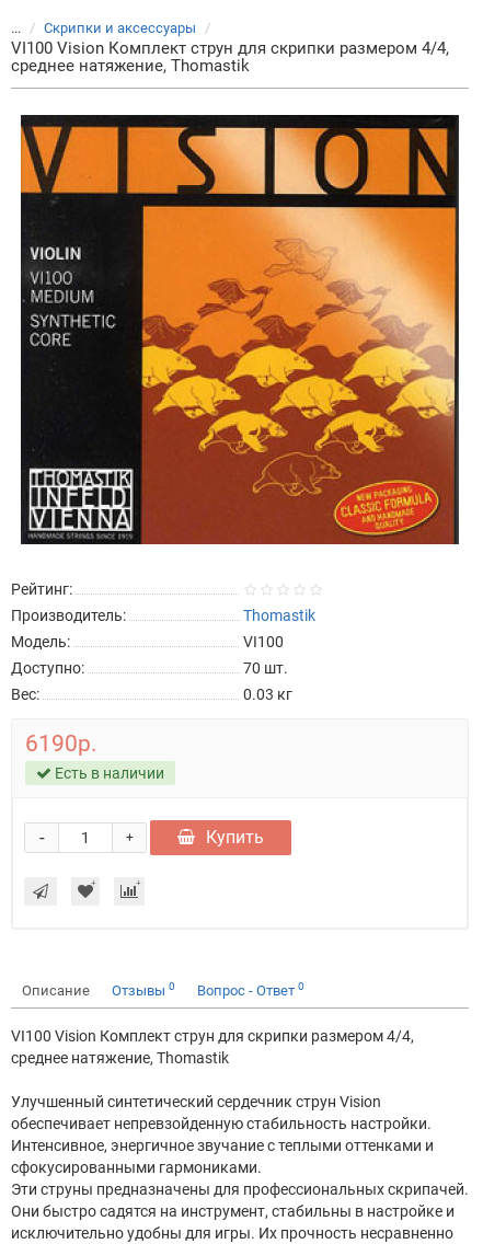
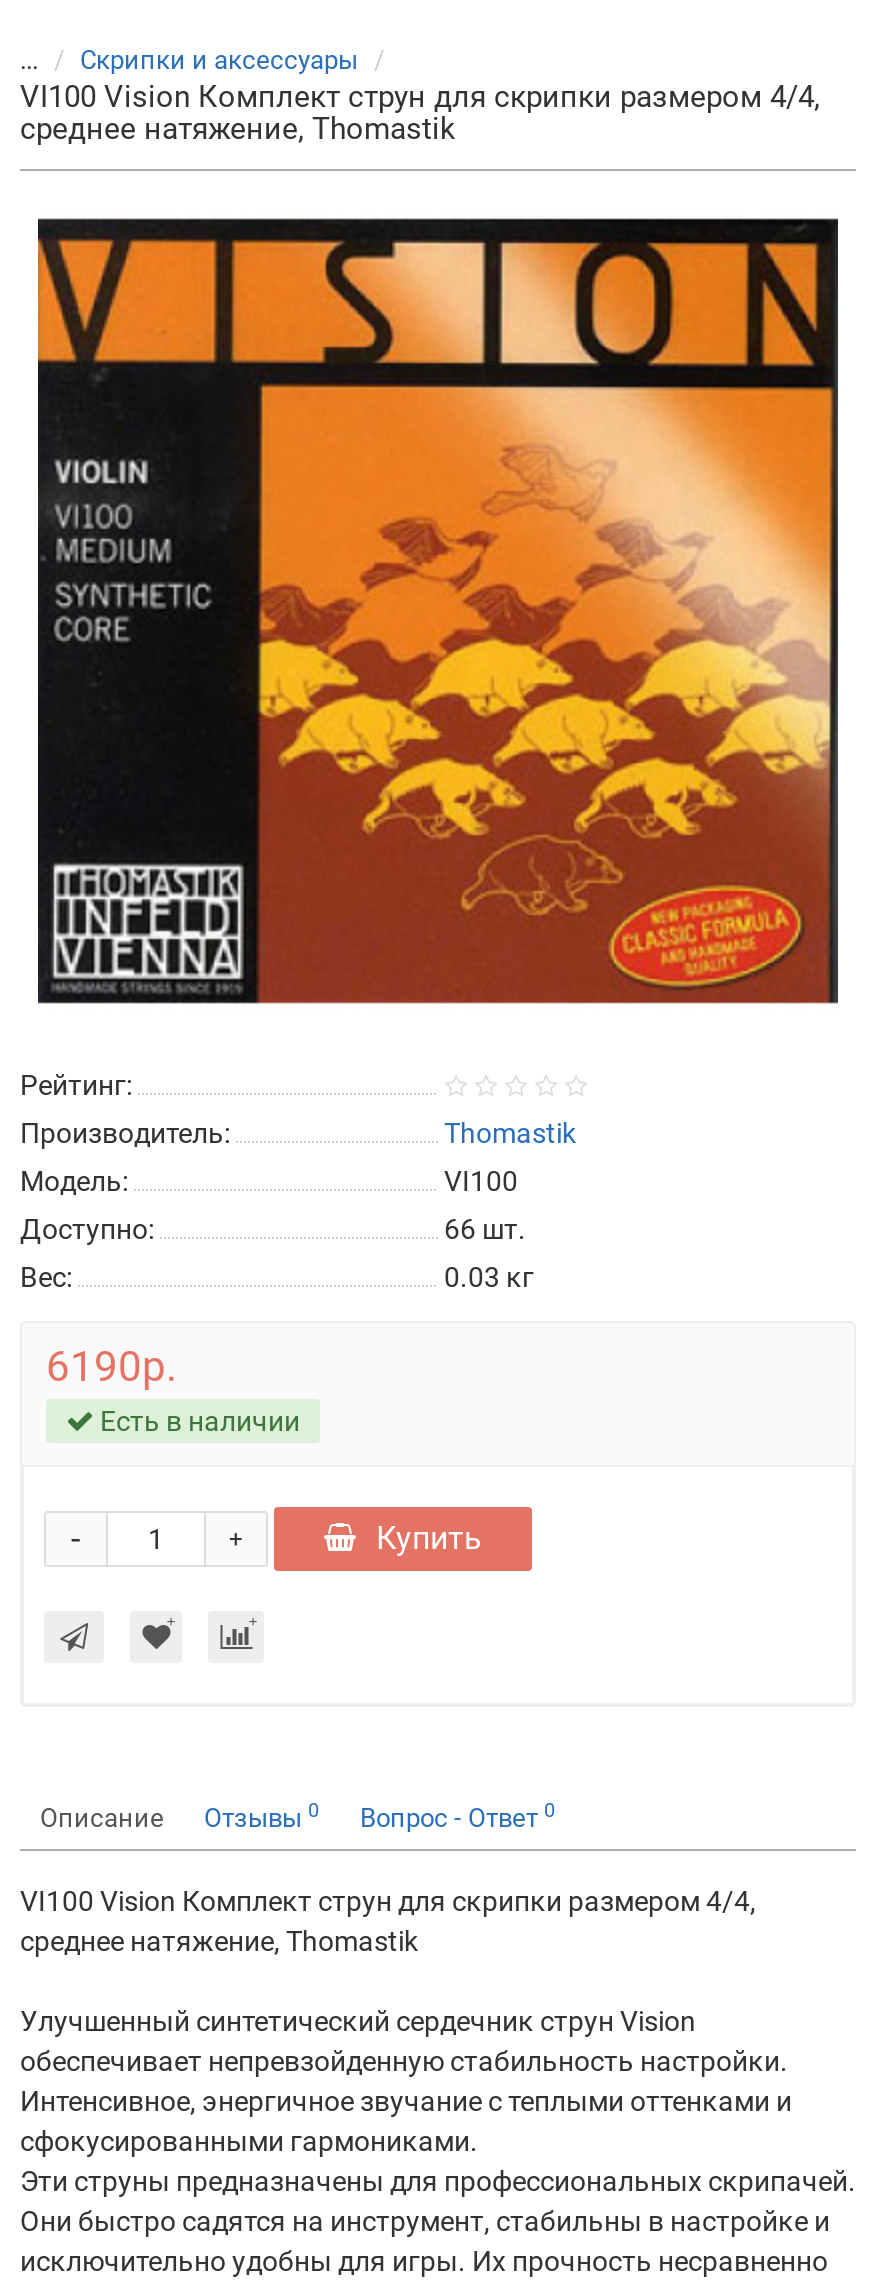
[243,659,288,677] 70 шт. -> [444,1213,526,1245] 66 шт.

